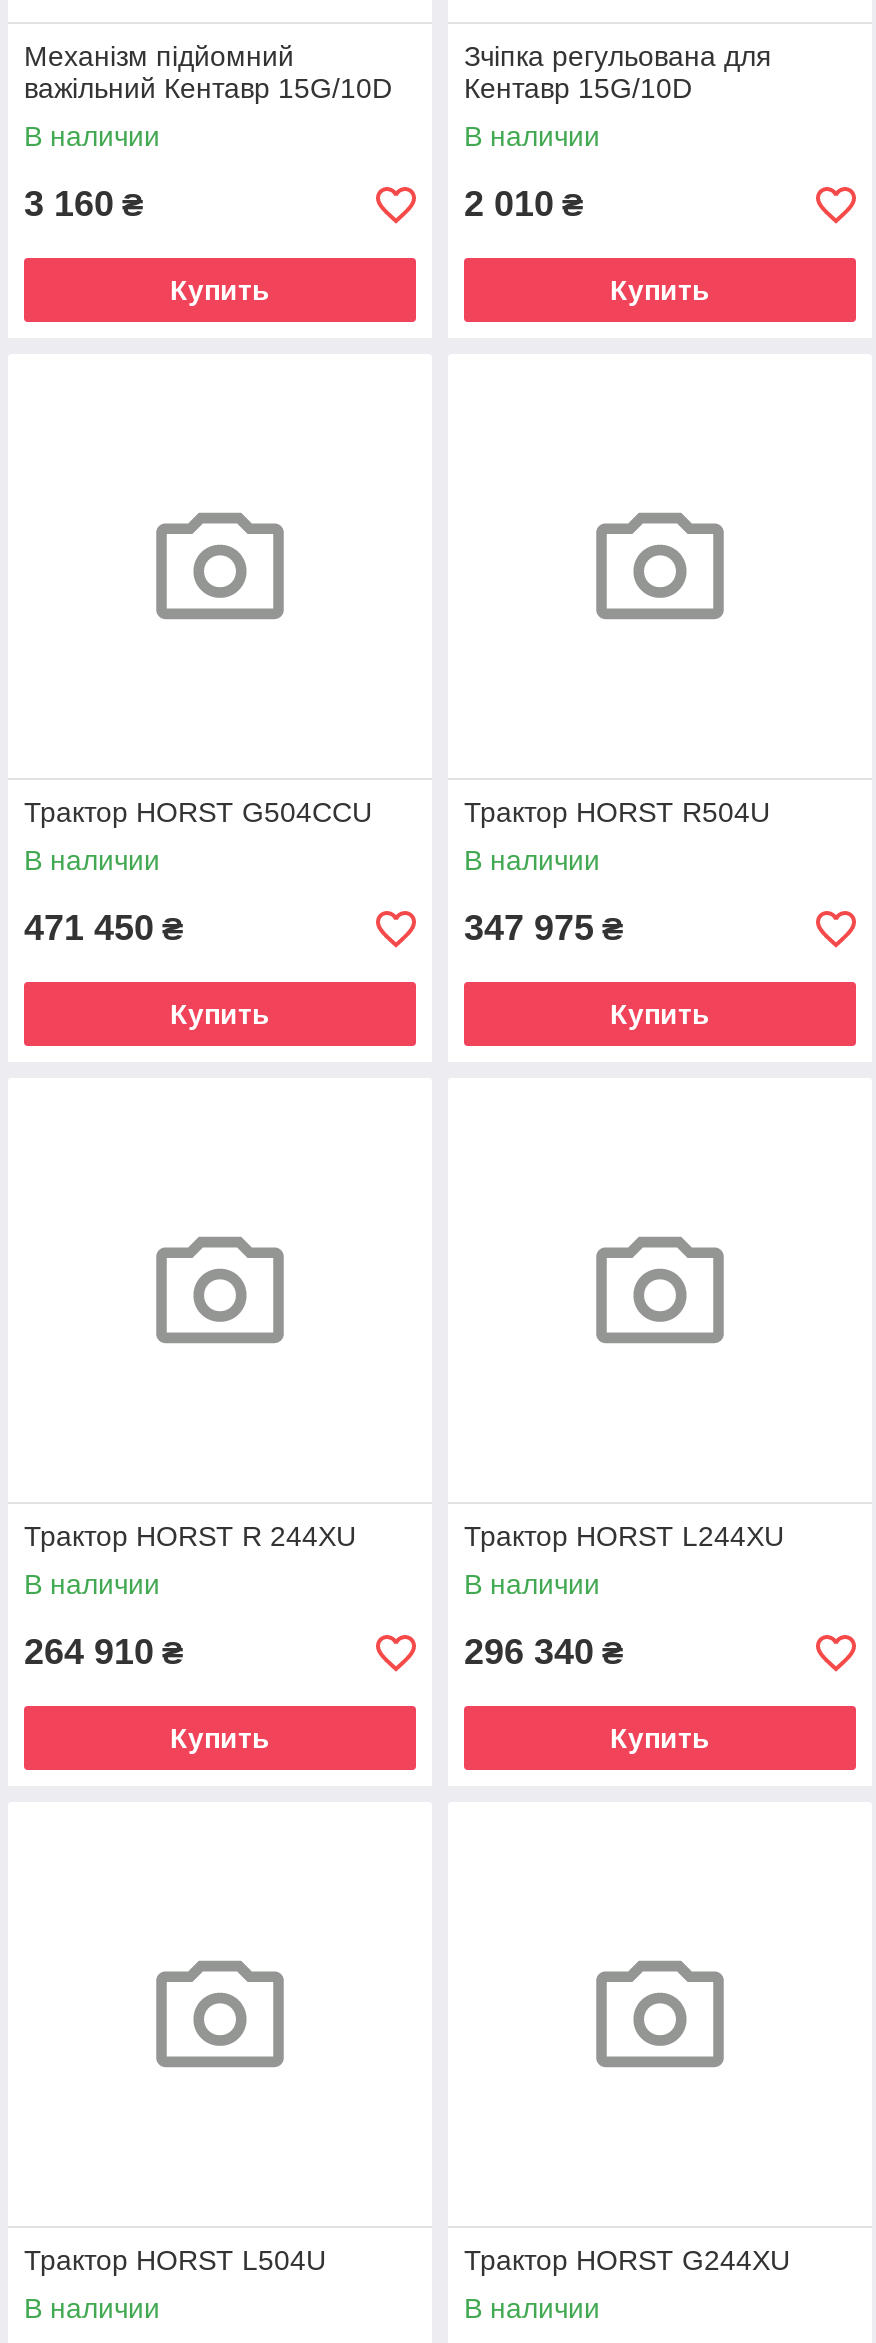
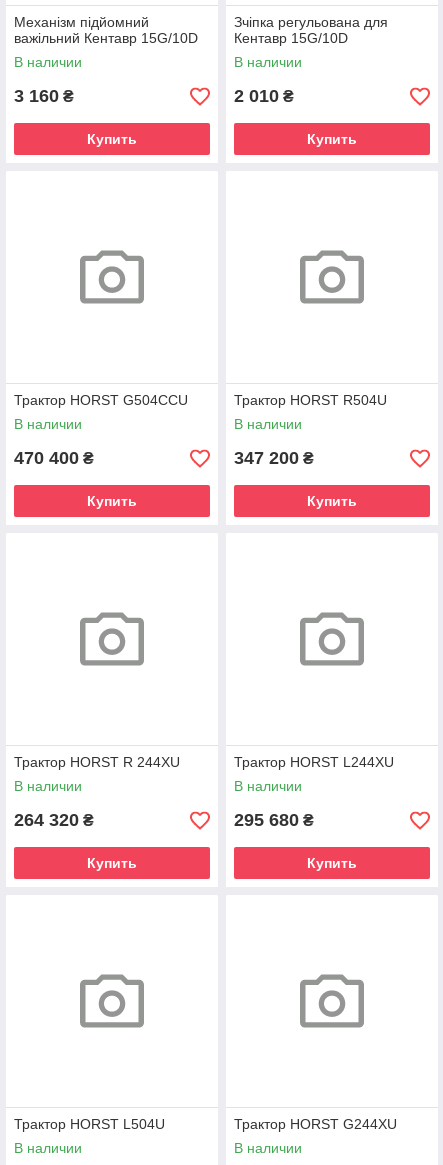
[24,909,184,949] 471 450 ₴ -> [14,448,94,468] 470 400 ₴
[464,909,624,949] 347 975 ₴ -> [234,448,314,468] 347 200 ₴
[24,1633,184,1673] 264 910 ₴ -> [14,810,94,830] 264 320 ₴
[464,1633,624,1673] 296 340 ₴ -> [234,810,314,830] 295 680 ₴

